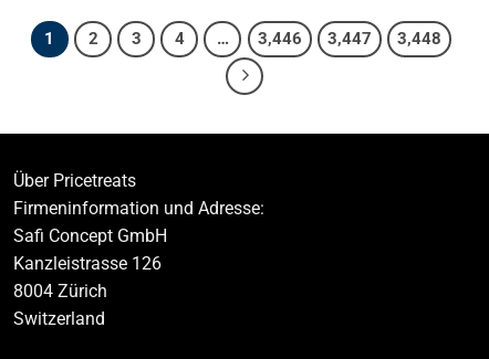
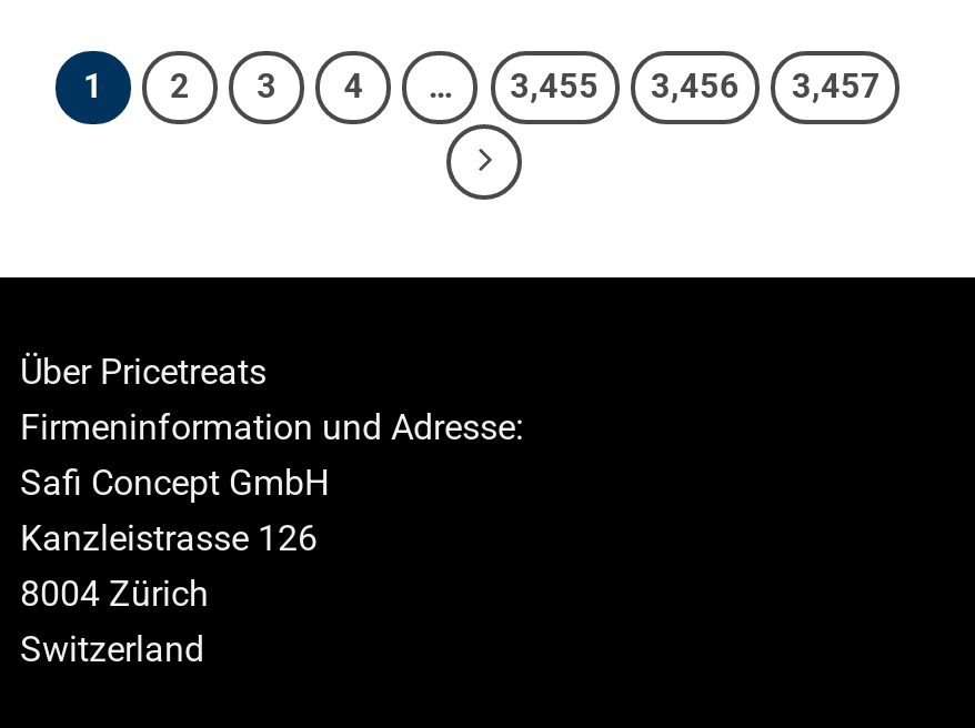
[257,28,302,48] 3,446 -> [510,66,599,106] 3,455
[327,28,372,48] 3,447 -> [651,66,740,106] 3,456
[398,28,442,48] 3,448 -> [792,66,881,106] 3,457

